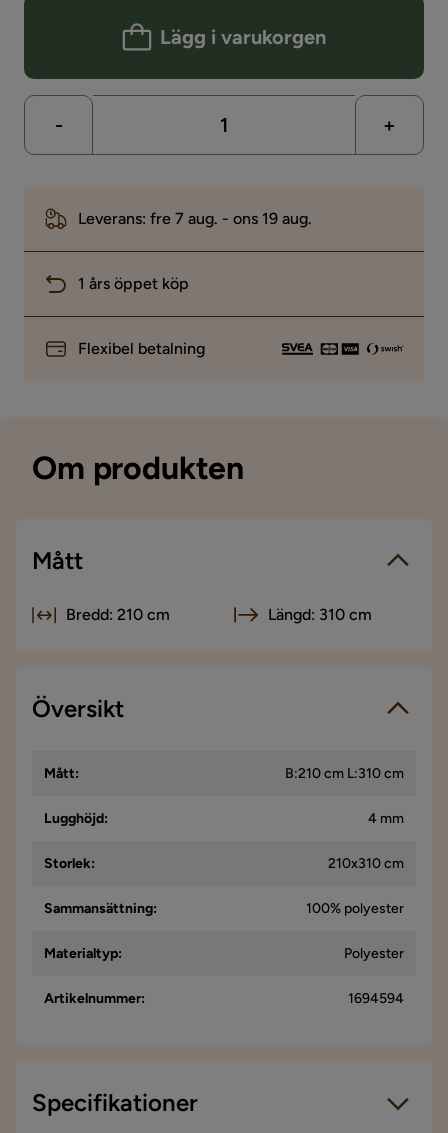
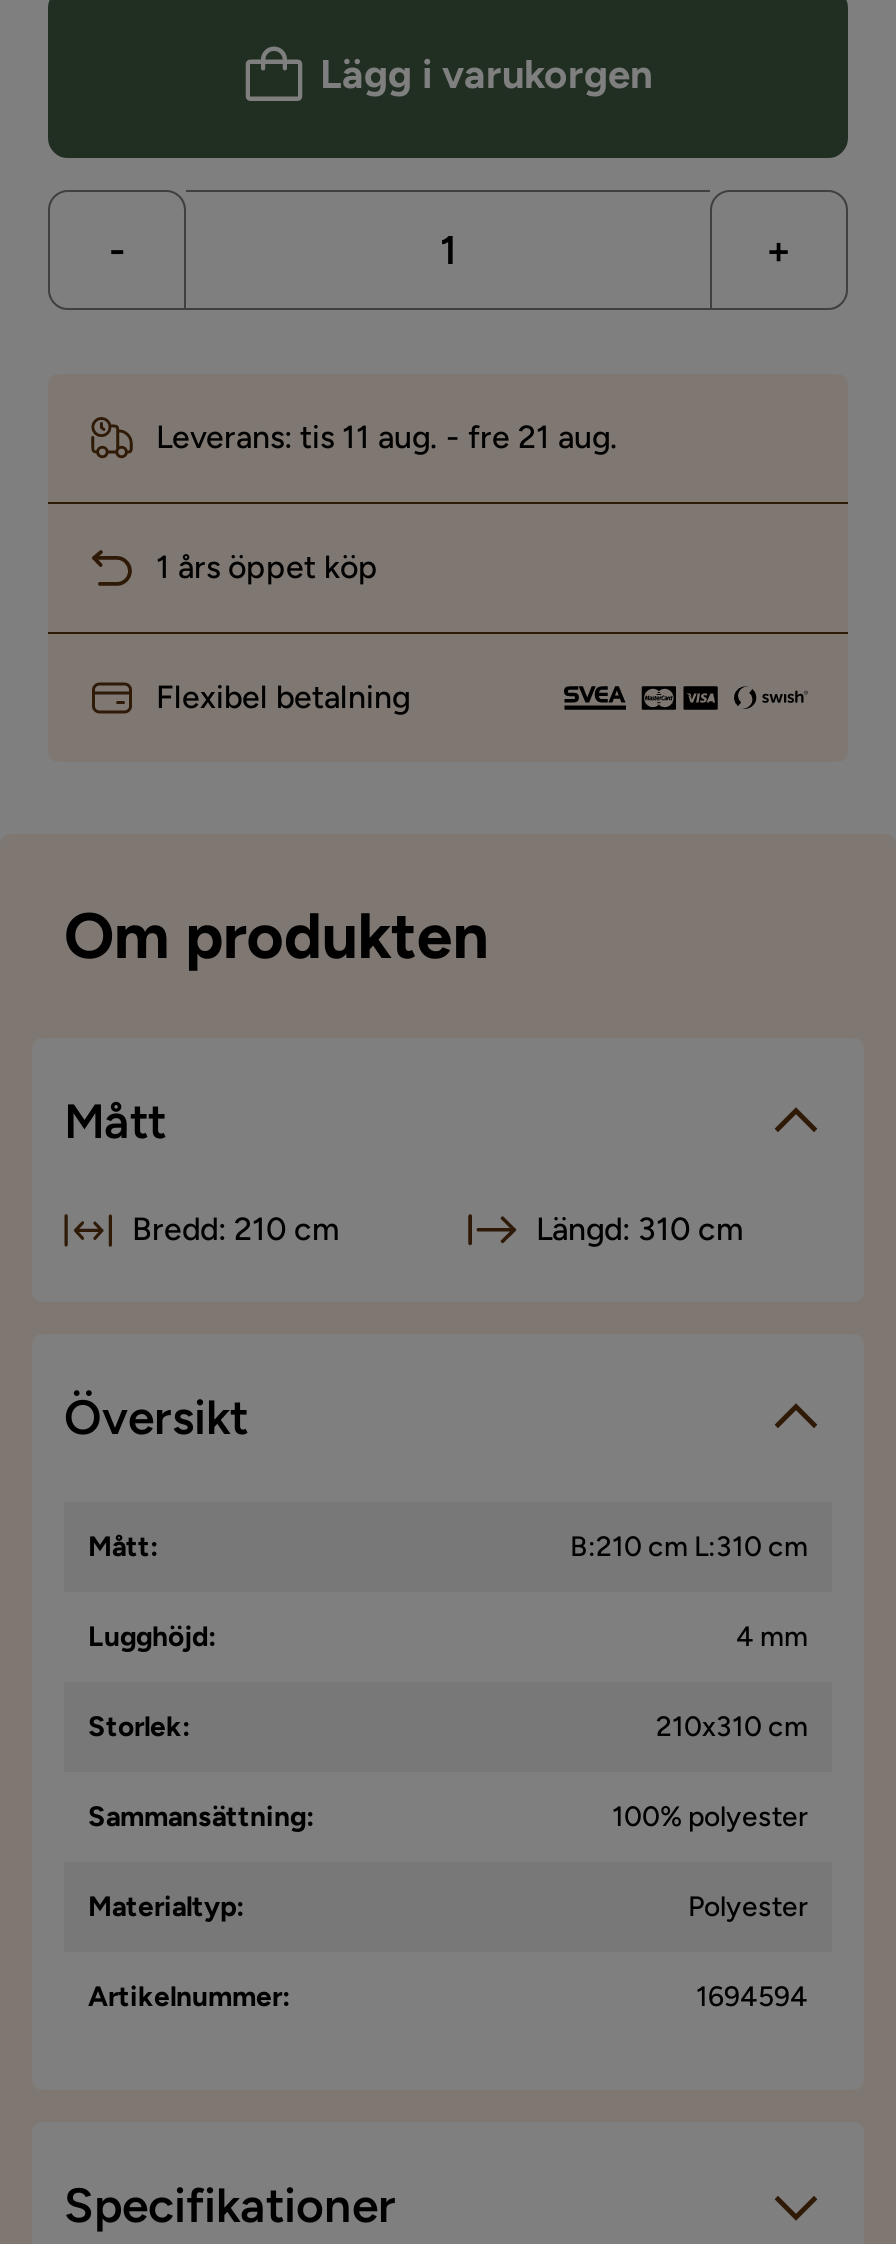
[78,209,312,228] Leverans: fre 7 aug. - ons 19 aug. -> [156,418,618,456] Leverans: tis 11 aug. - fre 21 aug.

